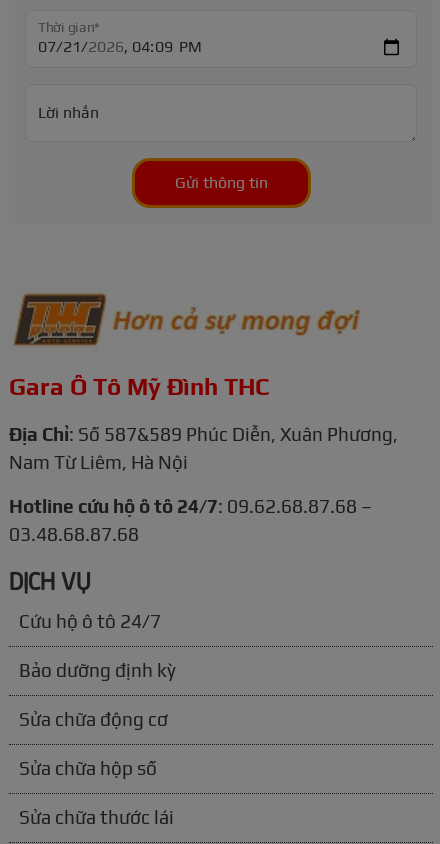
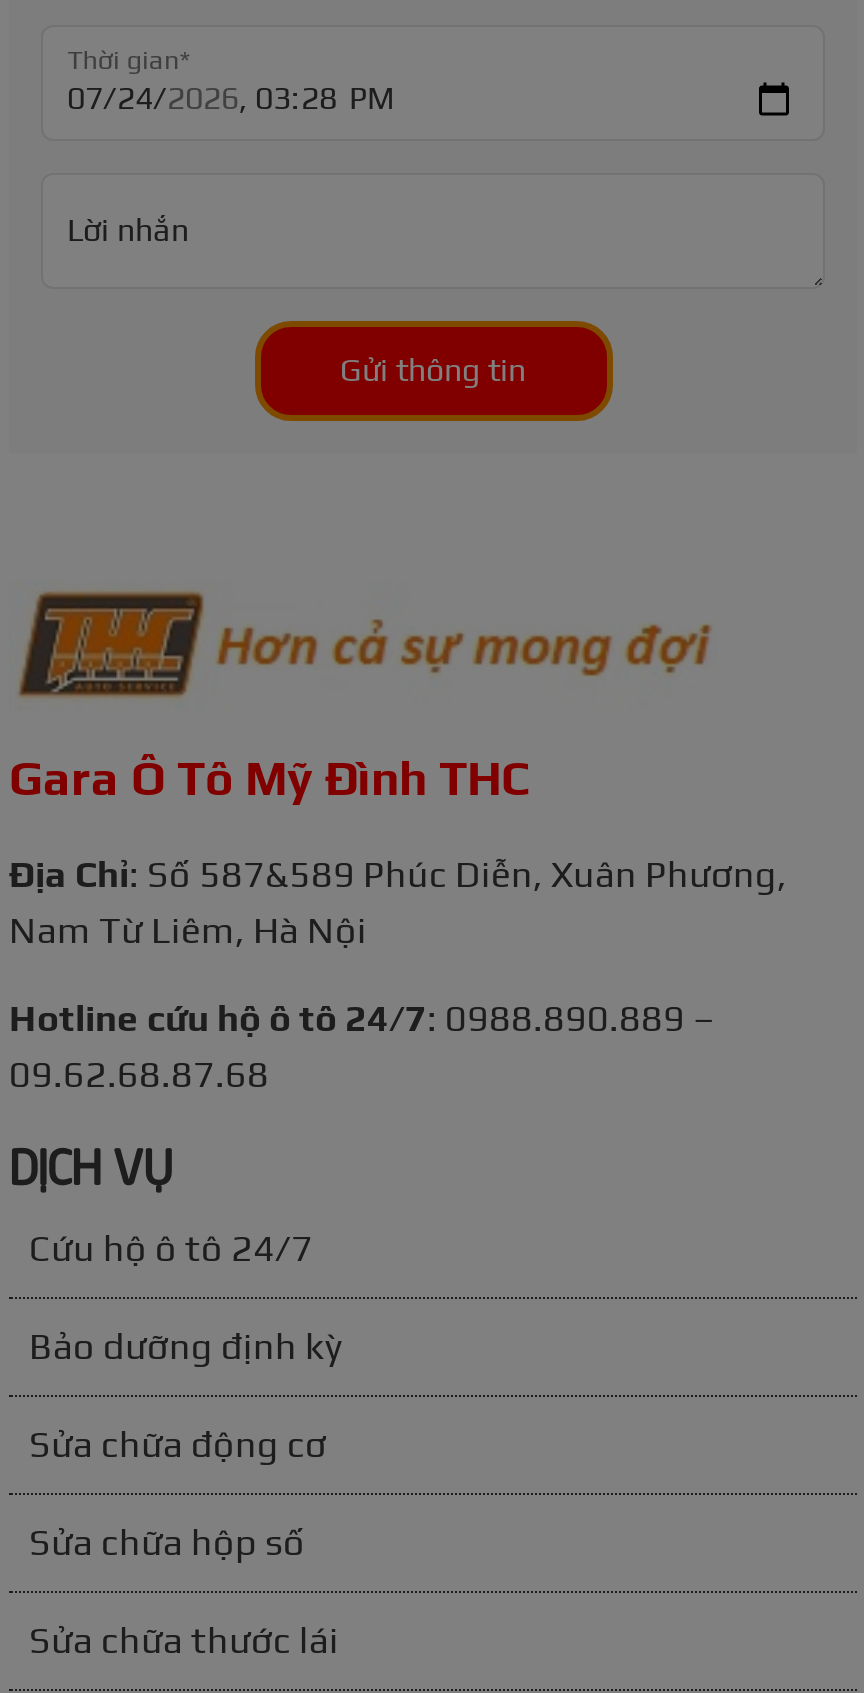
[9,496,372,517] Hotline cứu hộ ô tô 24/7: 09.62.68.87.68 – -> [9,997,715,1039] Hotline cứu hộ ô tô 24/7: 0988.890.889 –
[9,524,139,545] 03.48.68.87.68 -> [9,1053,269,1095] 09.62.68.87.68

